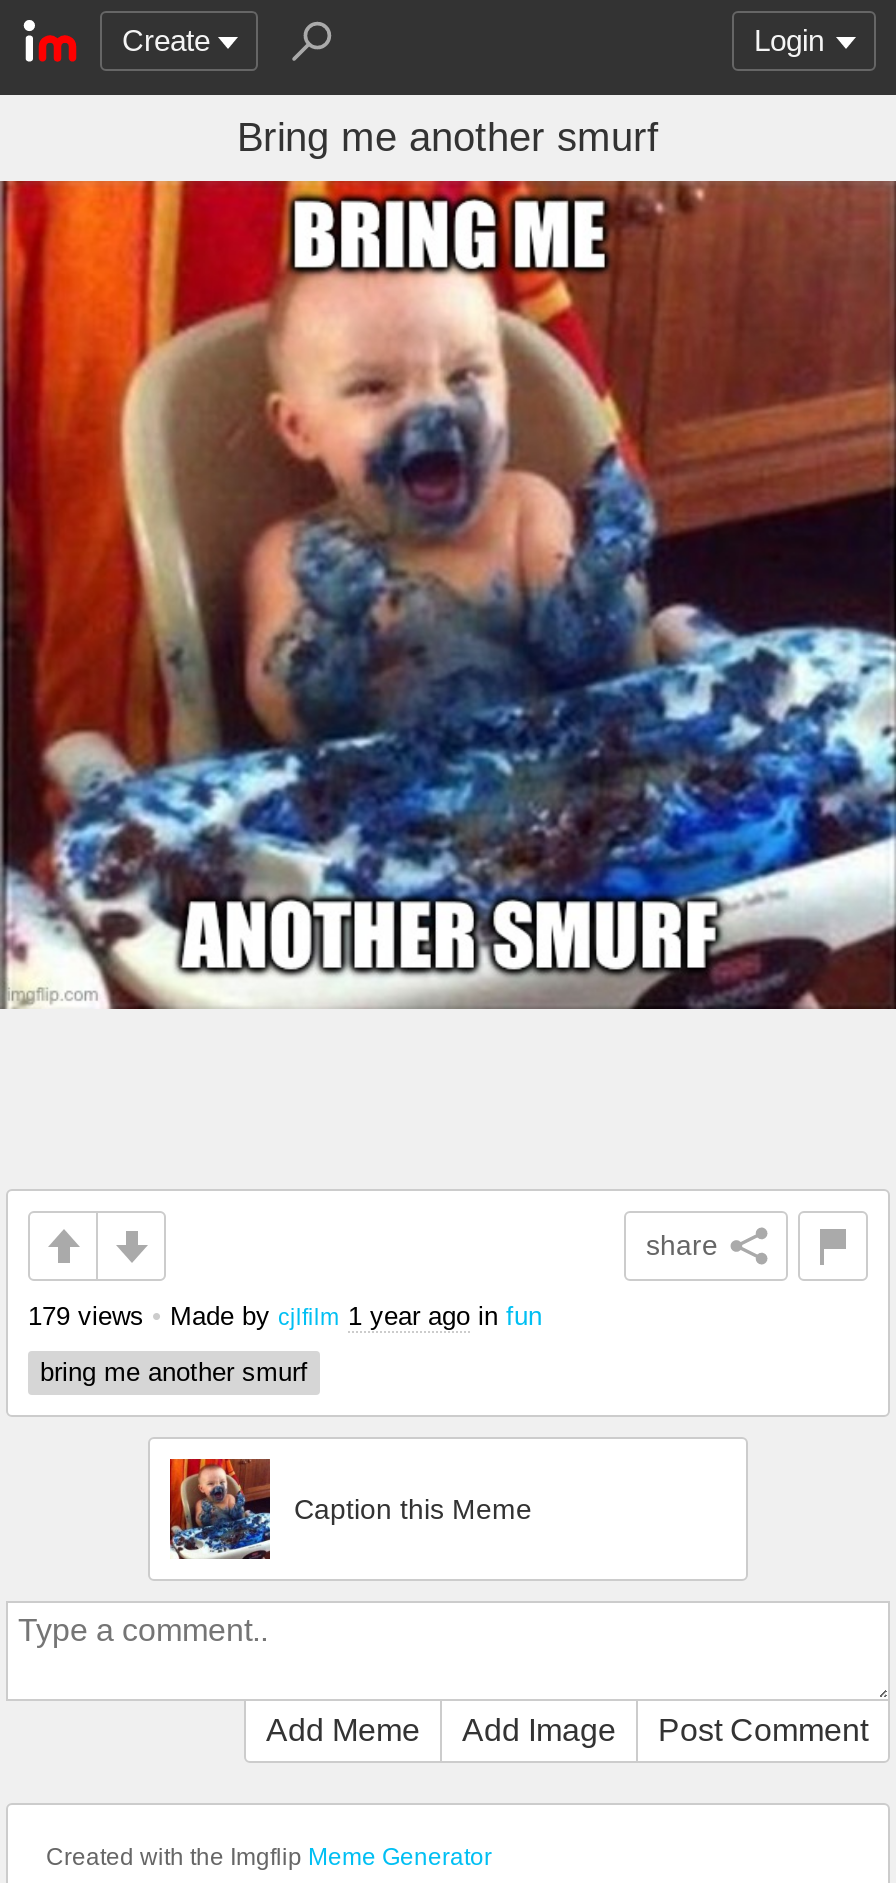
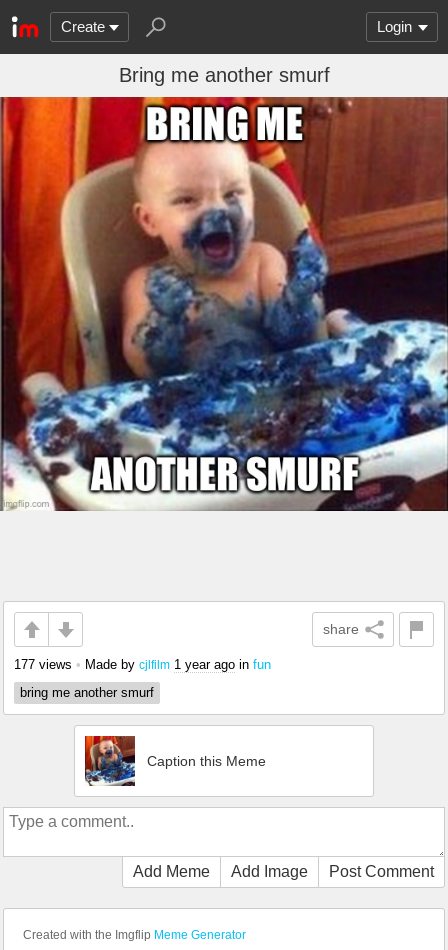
[28,1301,542,1331] 179 views • Made by cjlfilm 1 year ago in fun -> [14,657,271,672] 177 views • Made by cjlfilm 1 year ago in fun

